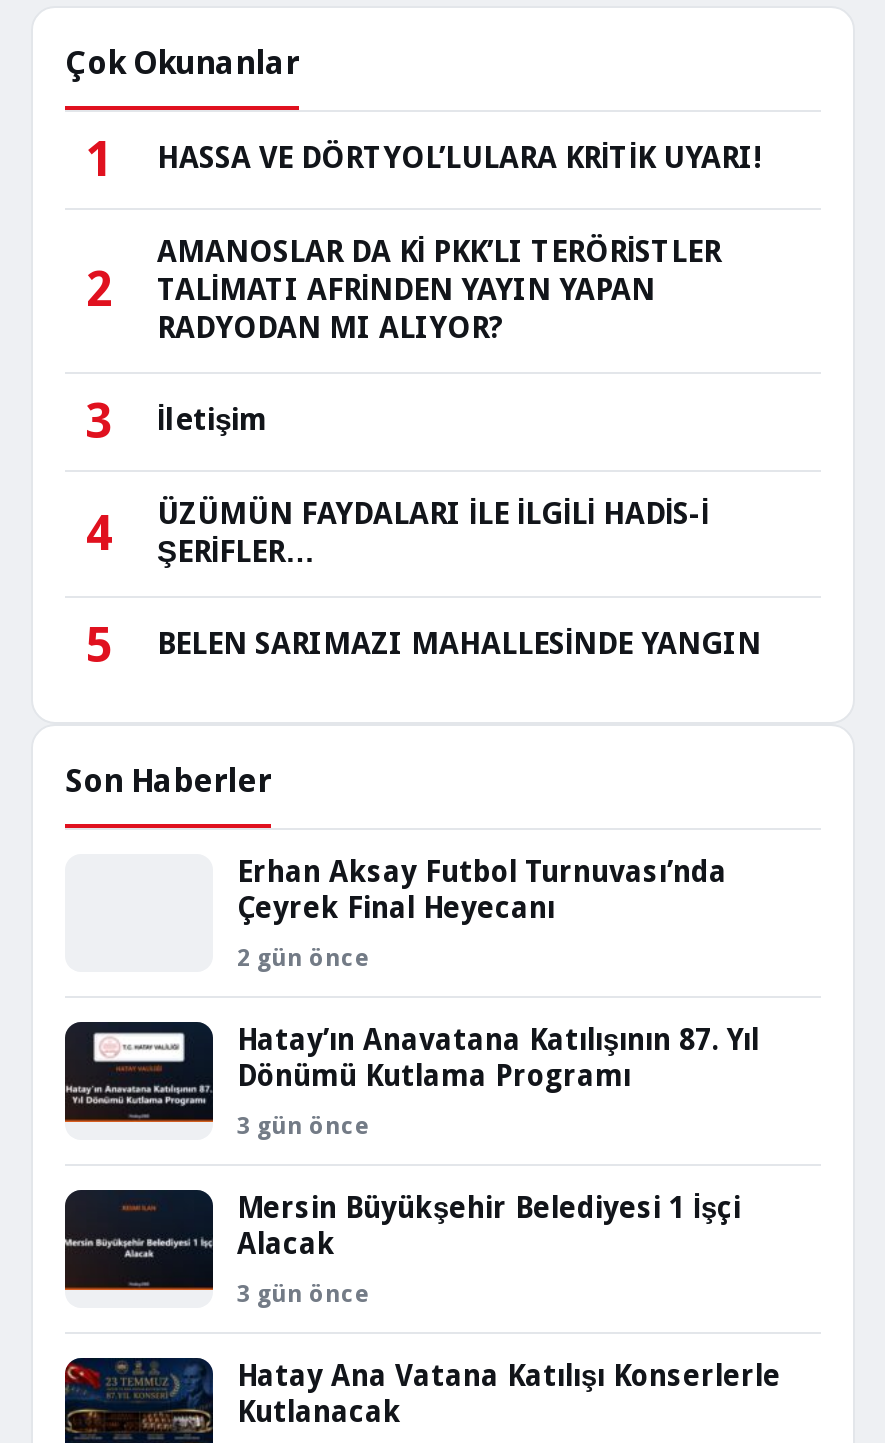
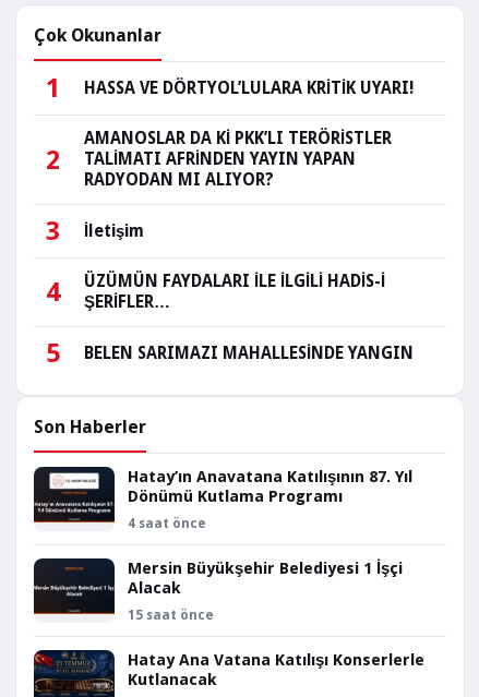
[237,854,727,972] Erhan Aksay Futbol Turnuvası’nda | Çeyrek Final Heyecanı | 2 gün önce -> none
[237,1112,371,1140] 3 gün önce -> [128,516,206,532] 4 saat önce
[237,1280,371,1308] 3 gün önce -> [128,608,214,623] 15 saat önce

